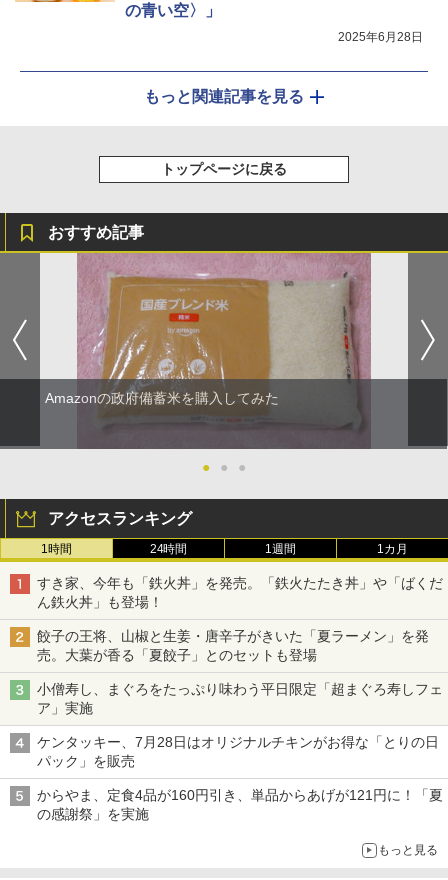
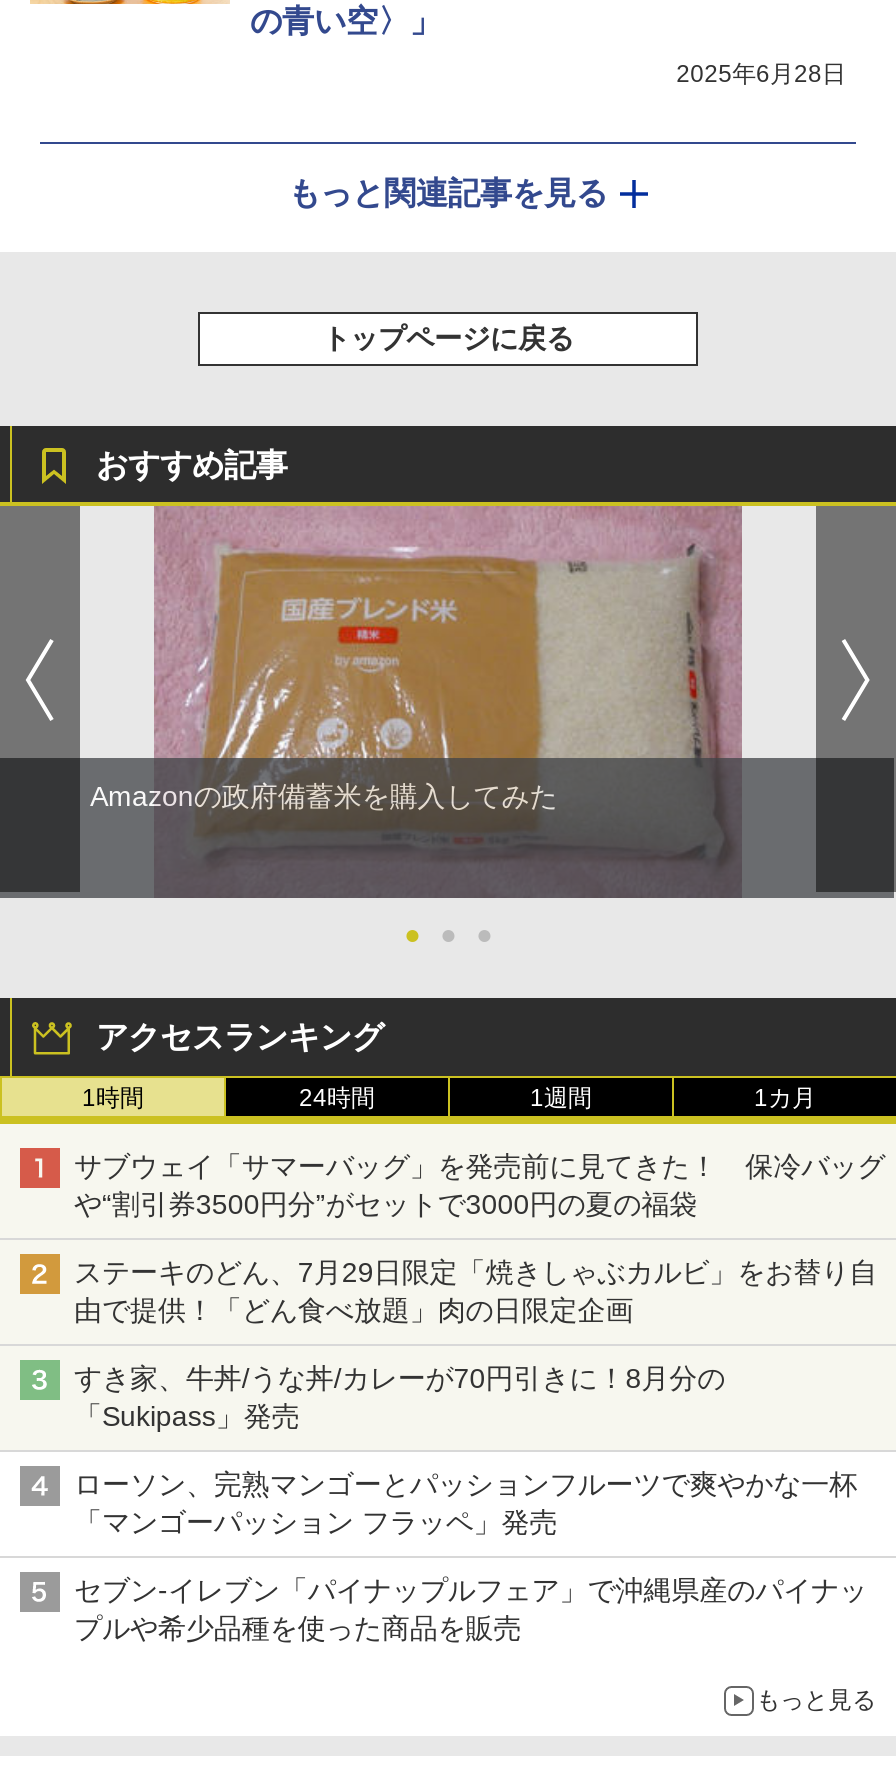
[37,575,443,610] すき家、今年も「鉄火丼」を発売。「鉄火たたき丼」や「ばくだ | ん鉄火丼」も登場！ -> [74,1150,885,1220] サブウェイ「サマーバッグ」を発売前に見てきた！ 保冷バッグ | や“割引券3500円分”がセットで3000円の夏の福袋
[37,628,429,663] 餃子の王将、山椒と生姜・唐辛子がきいた「夏ラーメン」を発 | 売。大葉が香る「夏餃子」とのセットも登場 -> [74,1256,877,1326] ステーキのどん、7月29日限定「焼きしゃぶカルビ」をお替り自 | 由で提供！「どん食べ放題」肉の日限定企画
[37,681,443,716] 小僧寿し、まぐろをたっぷり味わう平日限定「超まぐろ寿しフェ | ア」実施 -> [74,1362,725,1432] すき家、牛丼/うな丼/カレーが70円引きに！8月分の | 「Sukipass」発売
[37,734,439,769] ケンタッキー、7月28日はオリジナルチキンがお得な「とりの日 | パック」を販売 -> [74,1468,857,1538] ローソン、完熟マンゴーとパッションフルーツで爽やかな一杯 | 「マンゴーパッション フラッペ」発売
[37,787,442,822] からやま、定食4品が160円引き、単品からあげが121円に！「夏 | の感謝祭」を実施 -> [74,1574,867,1644] セブン-イレブン「パイナップルフェア」で沖縄県産のパイナッ | プルや希少品種を使った商品を販売

